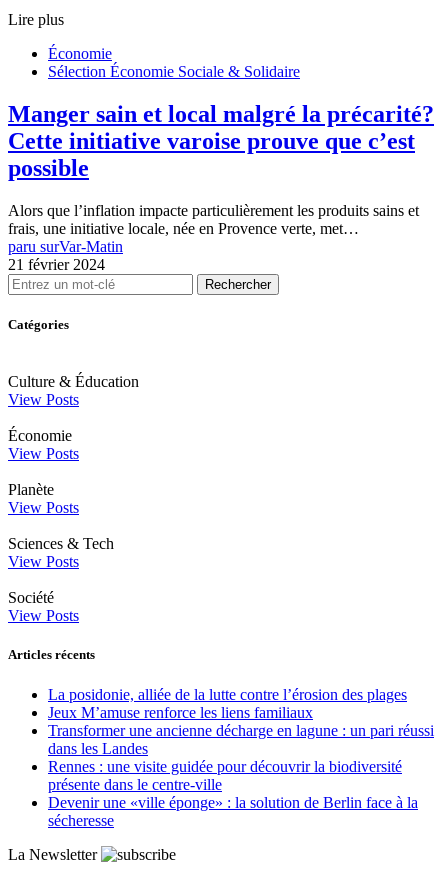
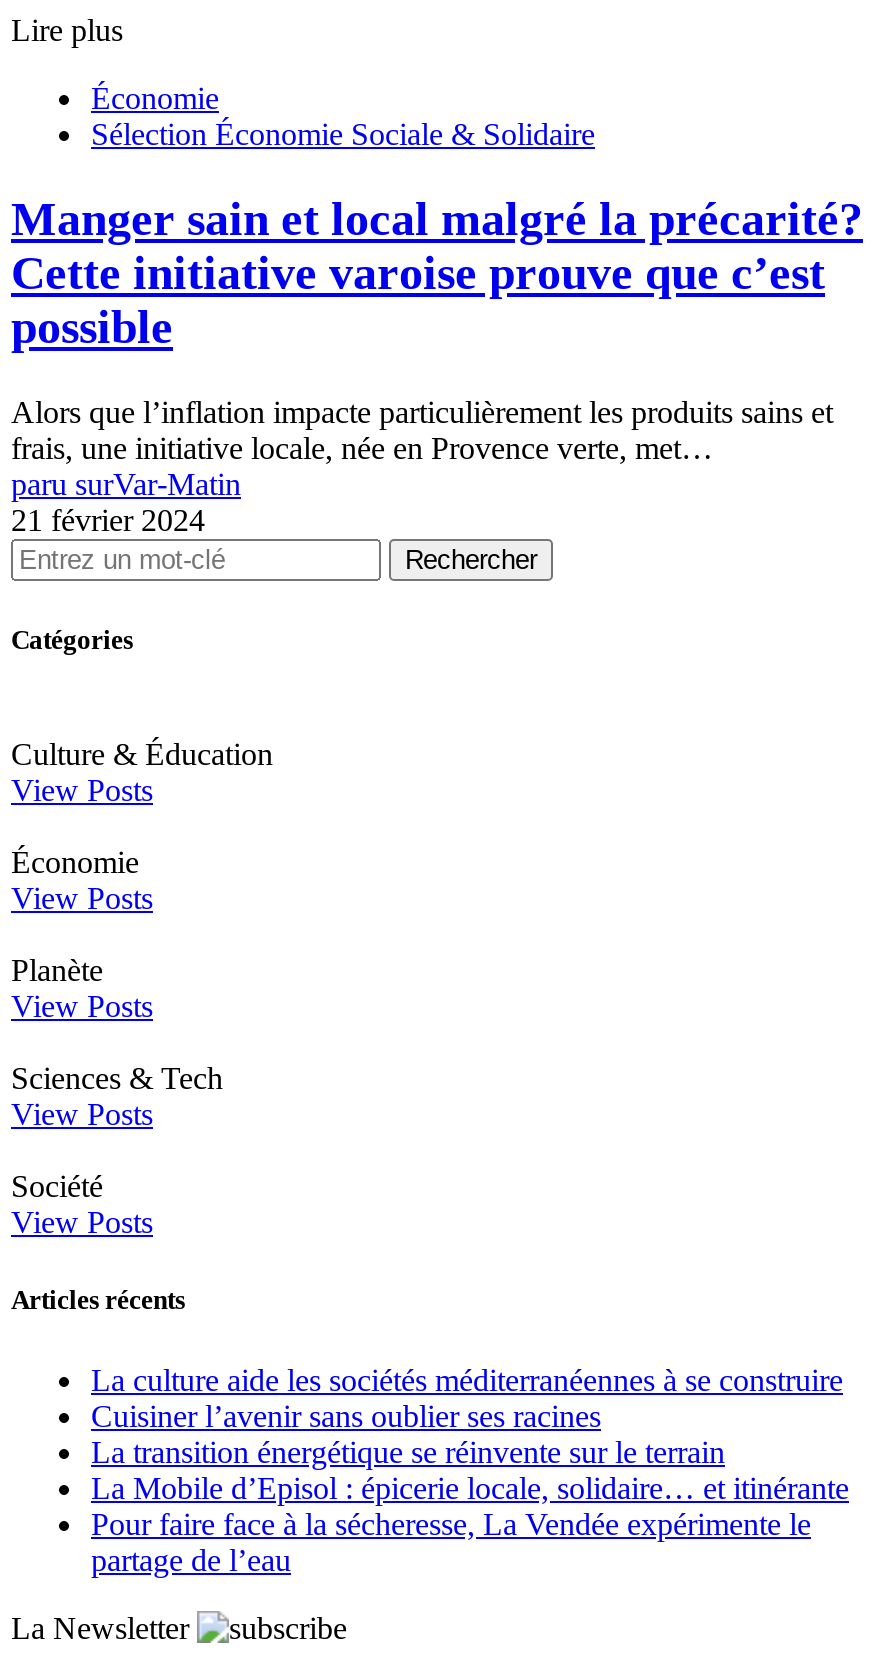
[48,686,434,829] La posidonie, alliée de la lutte contre l’érosion des plages | Jeux M’amuse renforce les liens familiaux | Transformer une ancienne décharge en lagune : un pari réussi | dans les Landes | Rennes : une visite guidée pour découvrir la biodiversité | présente dans le centre-ville | Devenir une «ville éponge» : la solution de Berlin face à la | sécheresse -> [91,1362,849,1576] La culture aide les sociétés méditerranéennes à se construire | Cuisiner l’avenir sans oublier ses racines | La transition énergétique se réinvente sur le terrain | La Mobile d’Episol : épicerie locale, solidaire… et itinérante | Pour faire face à la sécheresse, La Vendée expérimente le | partage de l’eau

